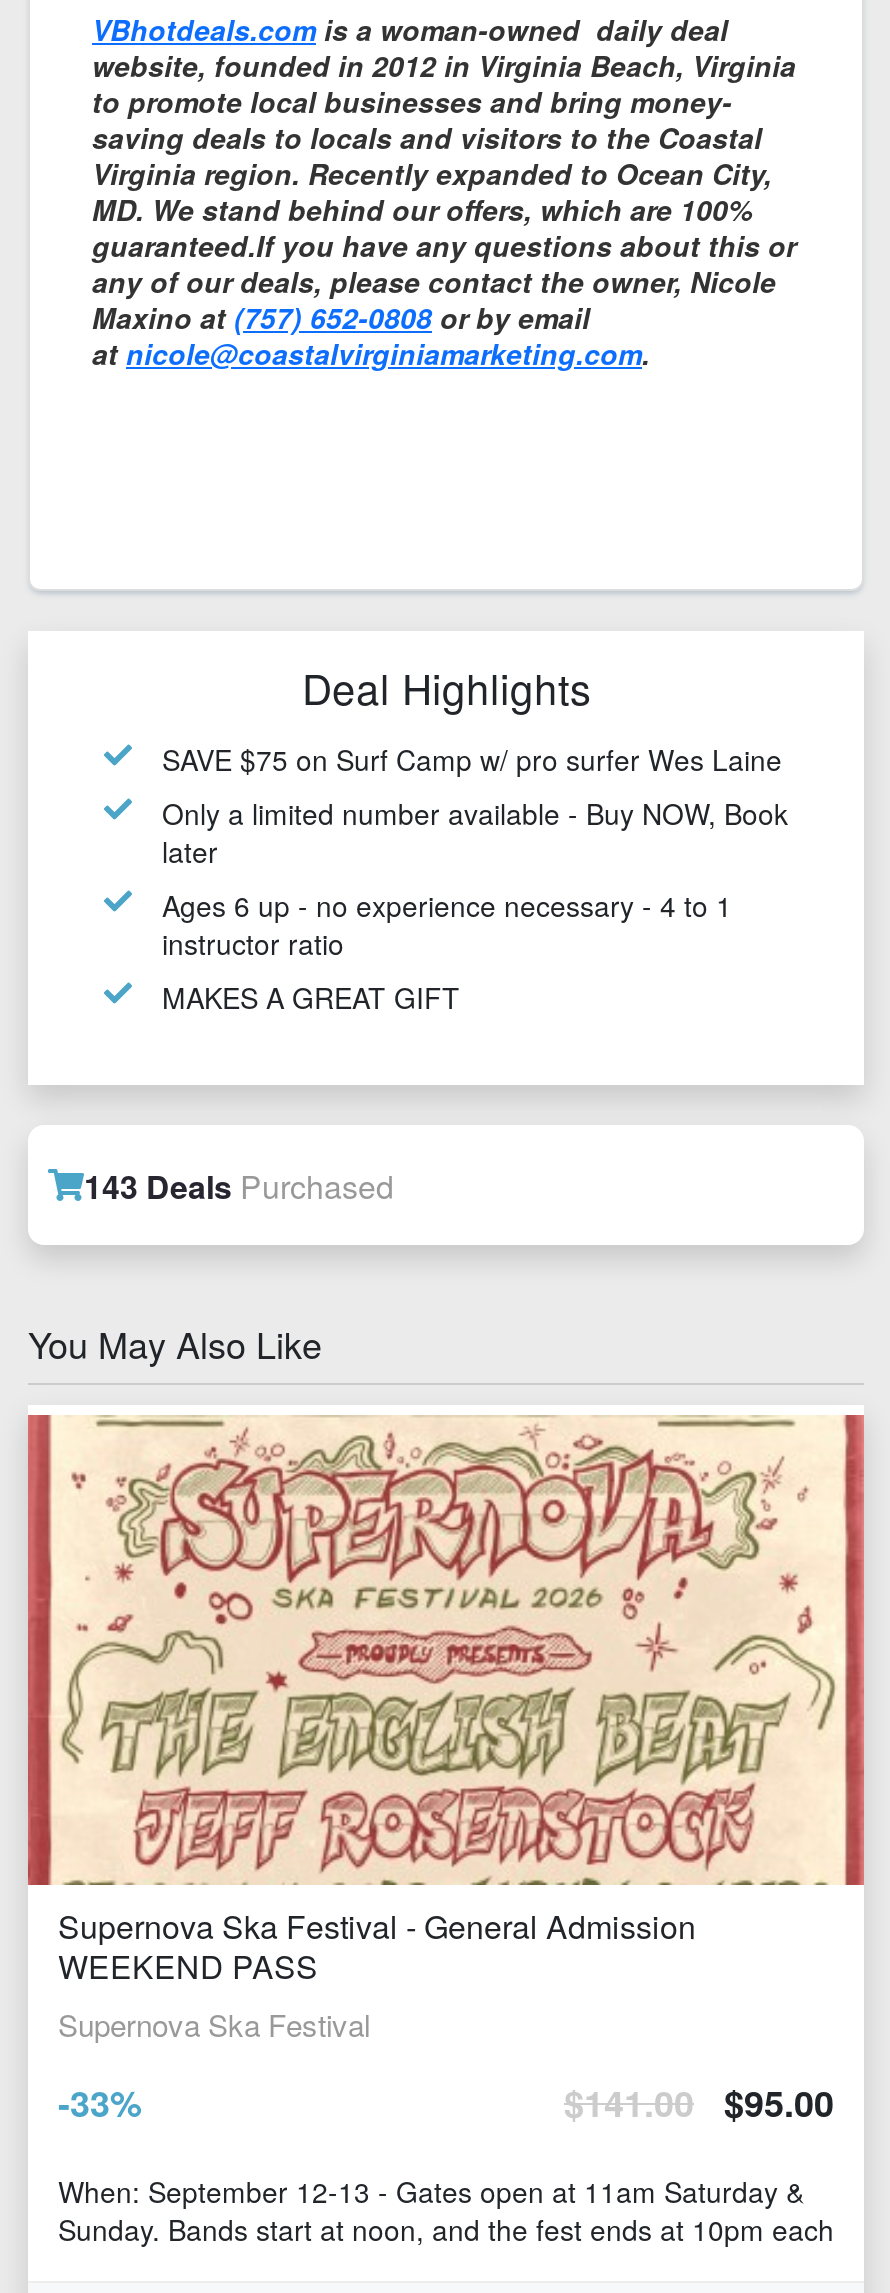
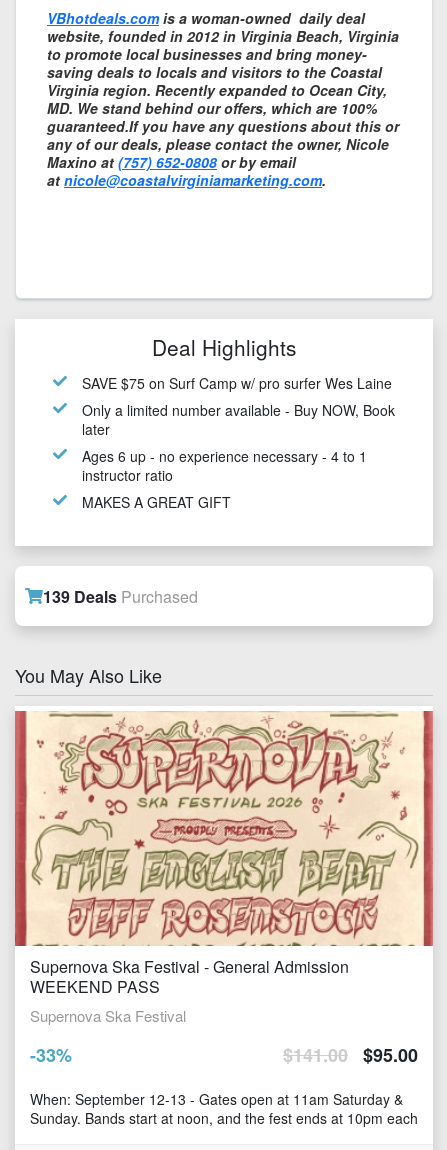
[84,1164,394,1210] 143 Deals Purchased -> [43,585,198,608] 139 Deals Purchased

